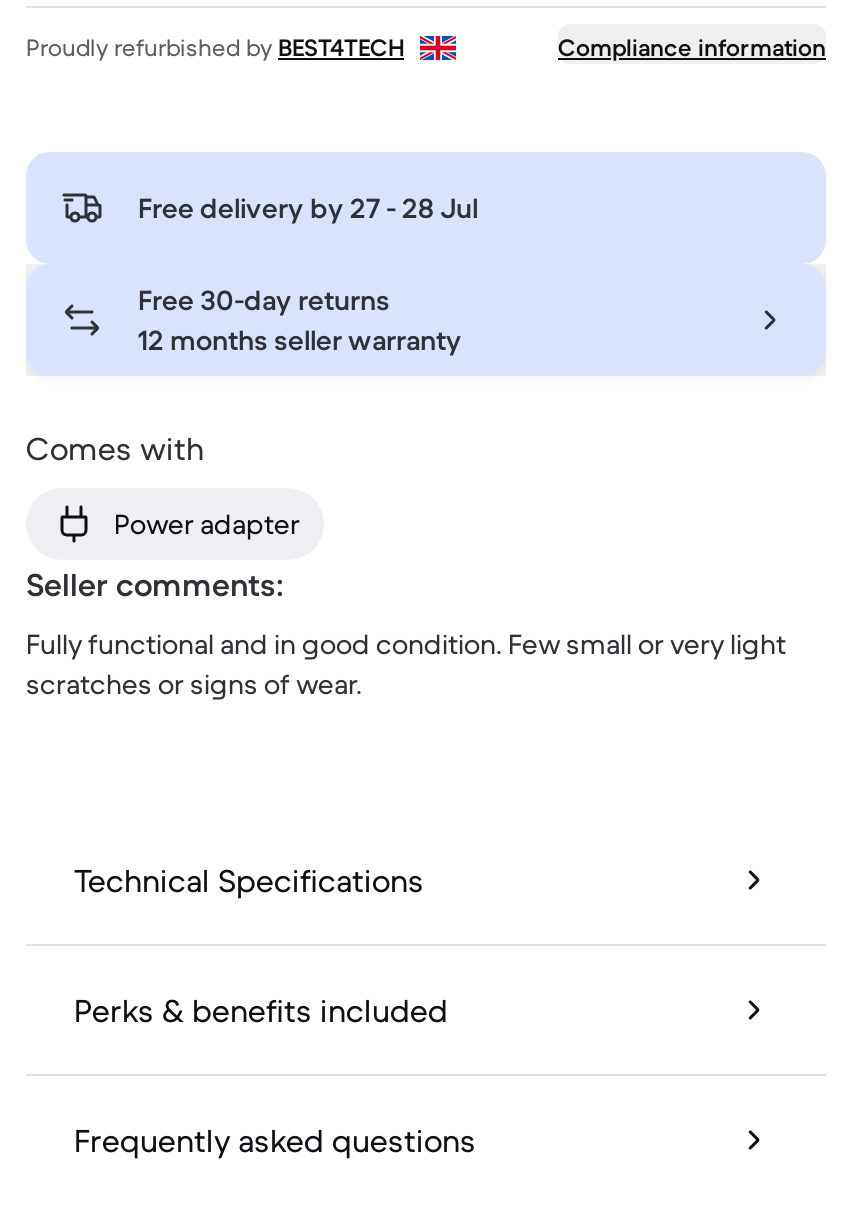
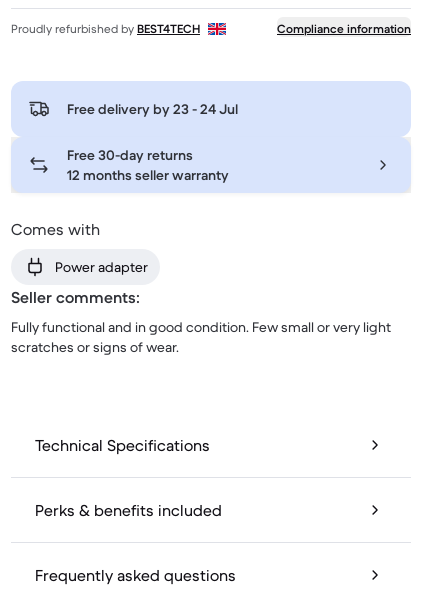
[138,191,478,227] Free delivery by 27 - 28 Jul -> [67,100,238,118] Free delivery by 23 - 24 Jul

